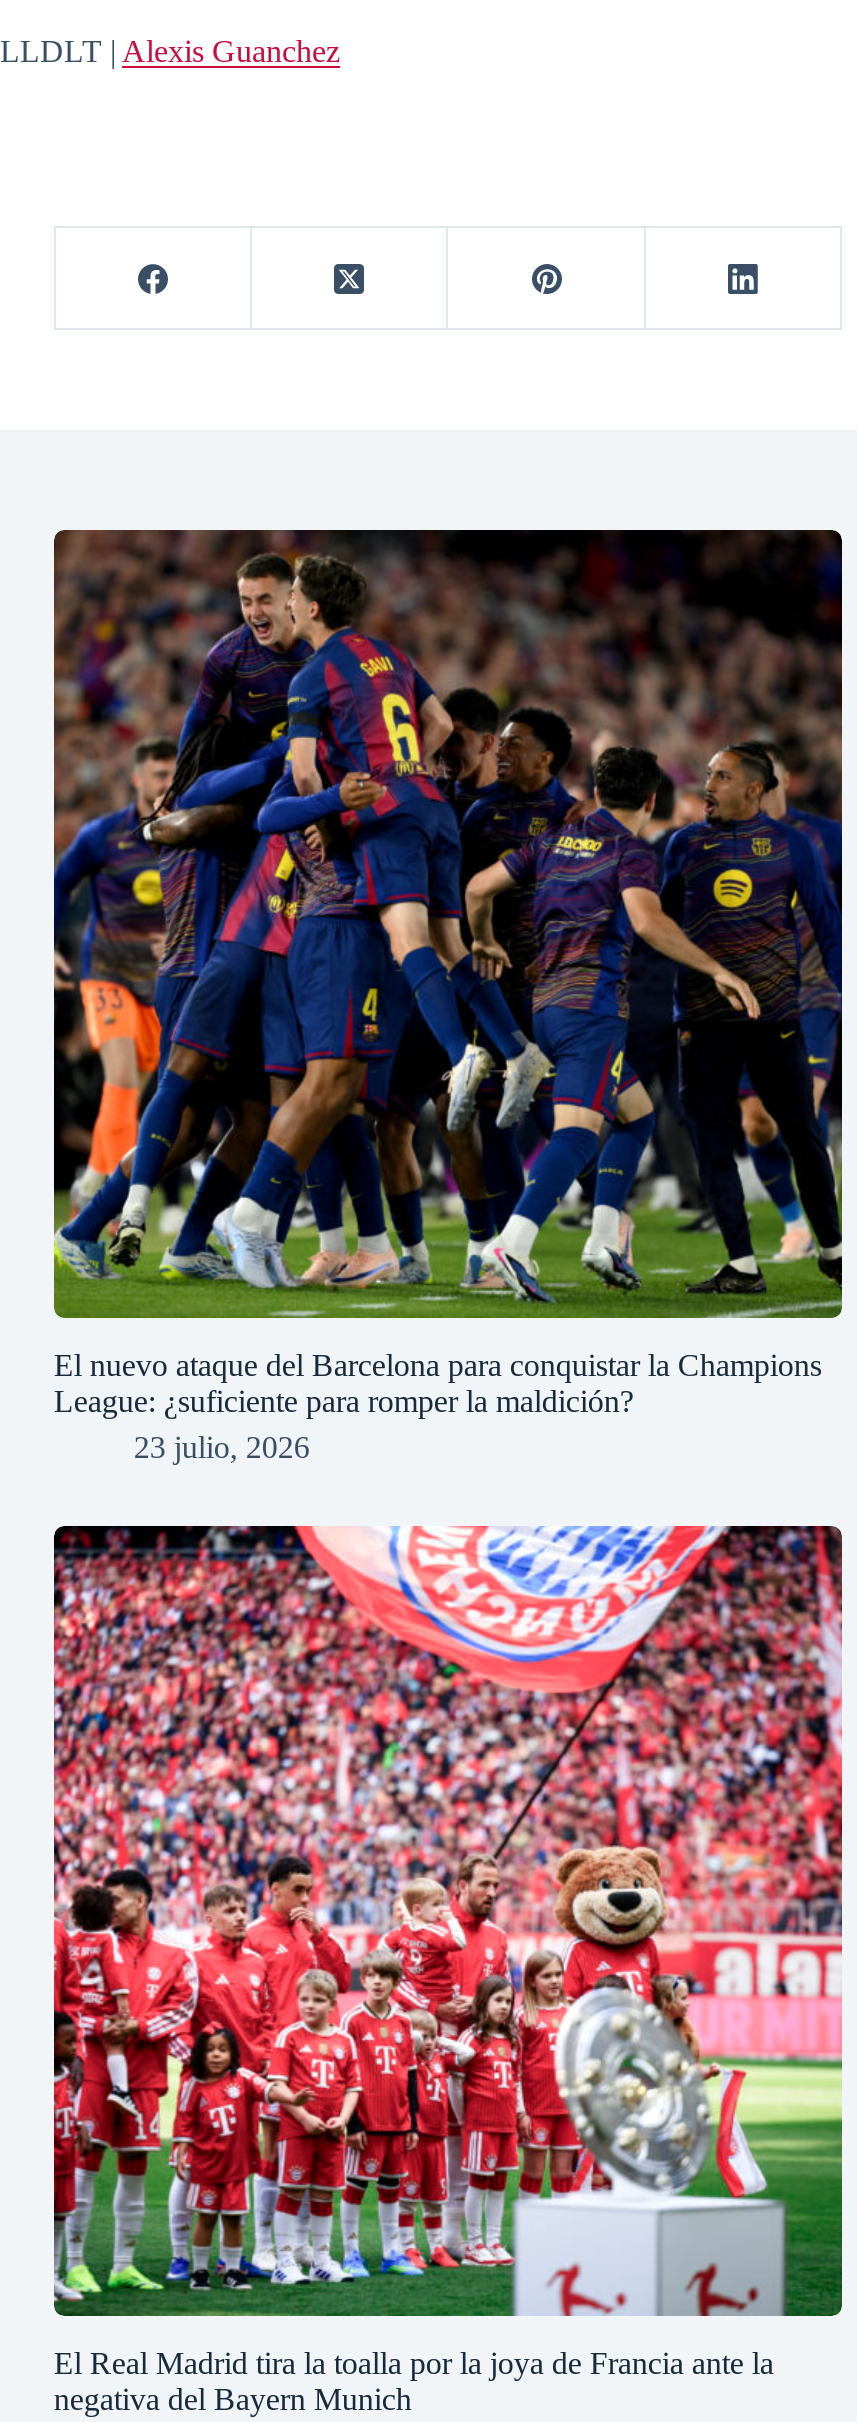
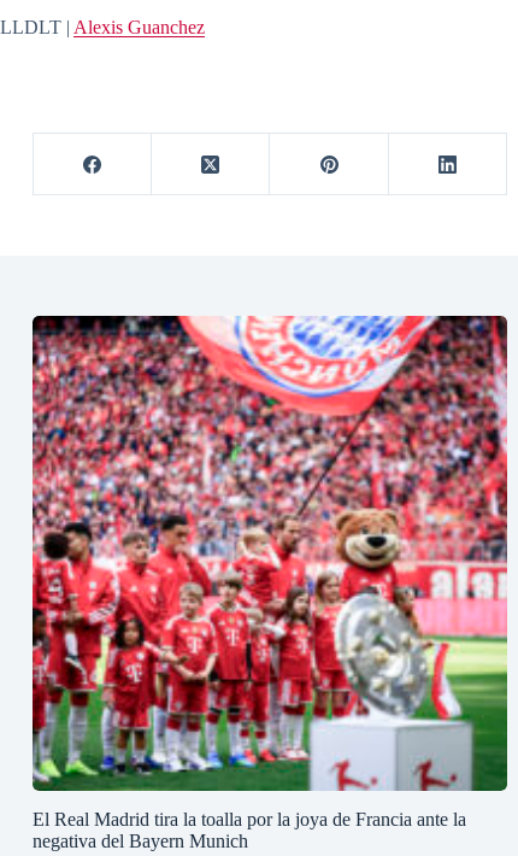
[52,528,844,1465] [image] | El nuevo ataque del Barcelona para conquistar la Champions | League: ¿suficiente para romper la maldición? | 23 julio, 2026 -> none

